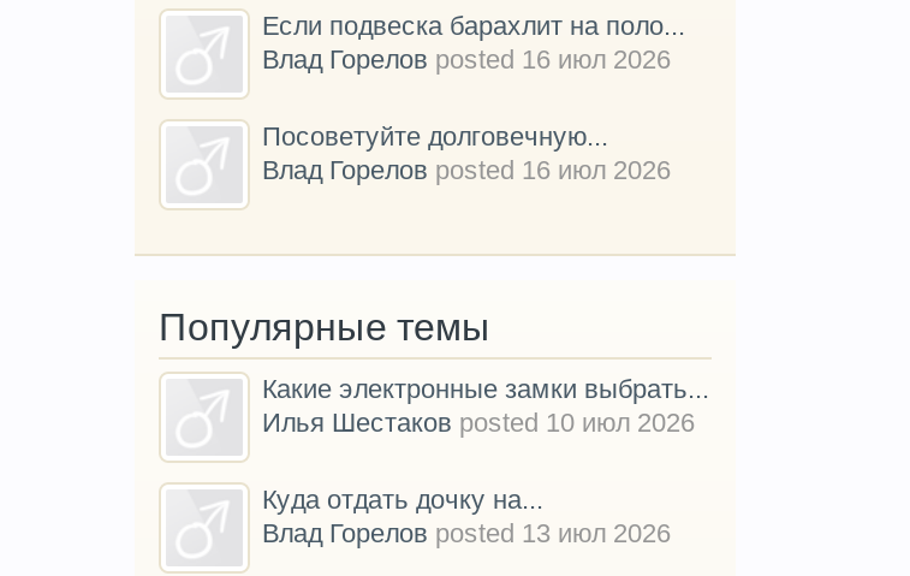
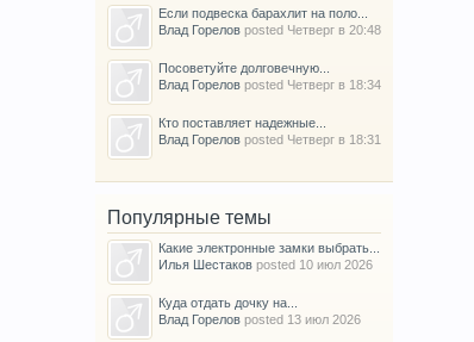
[262,45,671,74] Влад Горелов posted 16 июл 2026 -> [158,23,381,37] Влад Горелов posted Четверг в 20:48
[262,156,671,185] Влад Горелов posted 16 июл 2026 -> [158,78,381,147] Влад Горелов posted Четверг в 18:34 | Кто поставляет надежные... | Влад Горелов posted Четверг в 18:31

